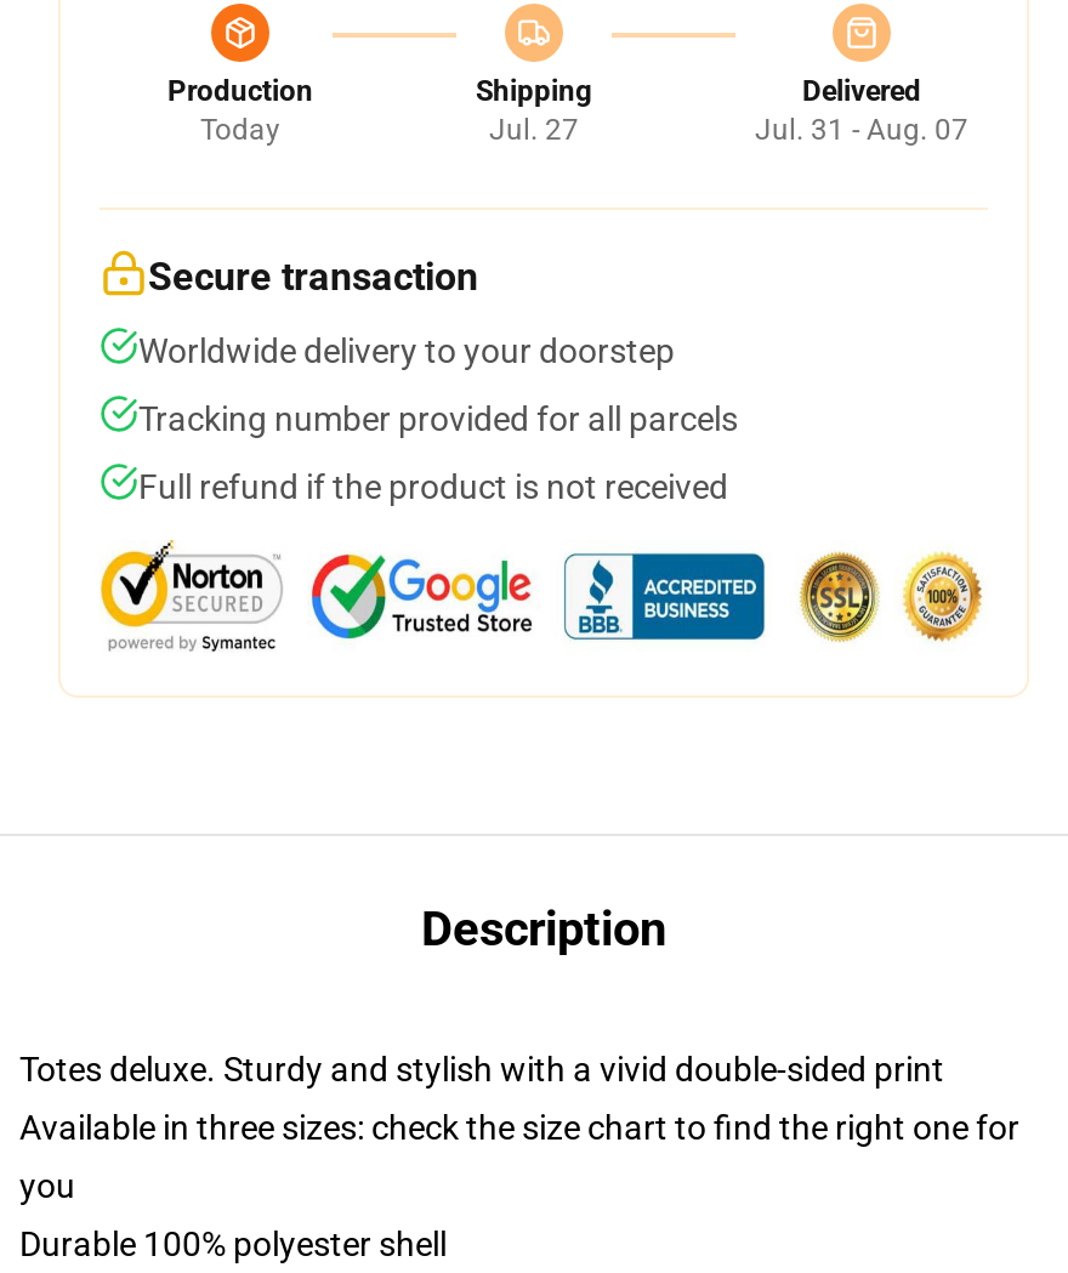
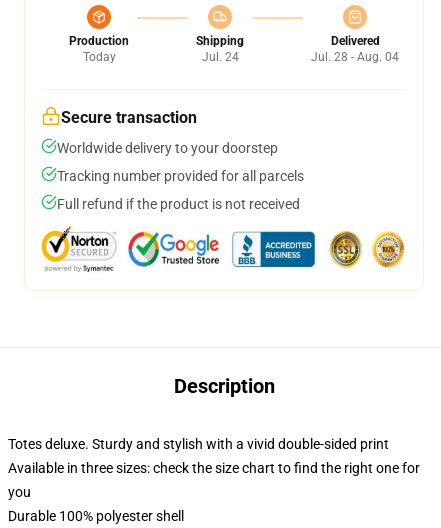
[489,113,579,147] Jul. 27 -> [201,50,238,64] Jul. 24
[755,113,968,147] Jul. 31 - Aug. 07 -> [311,50,399,64] Jul. 28 - Aug. 04

